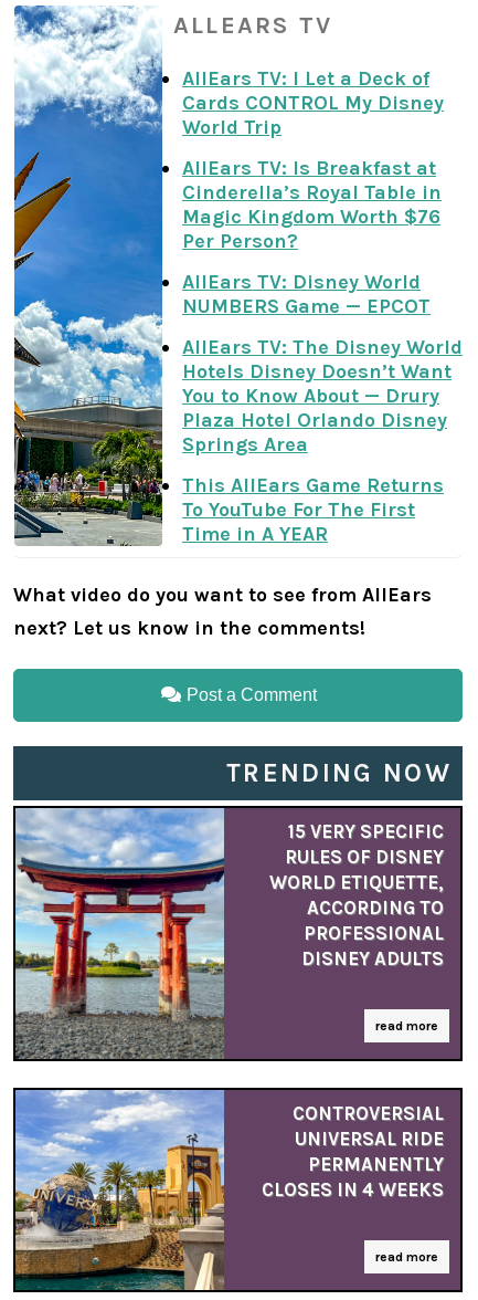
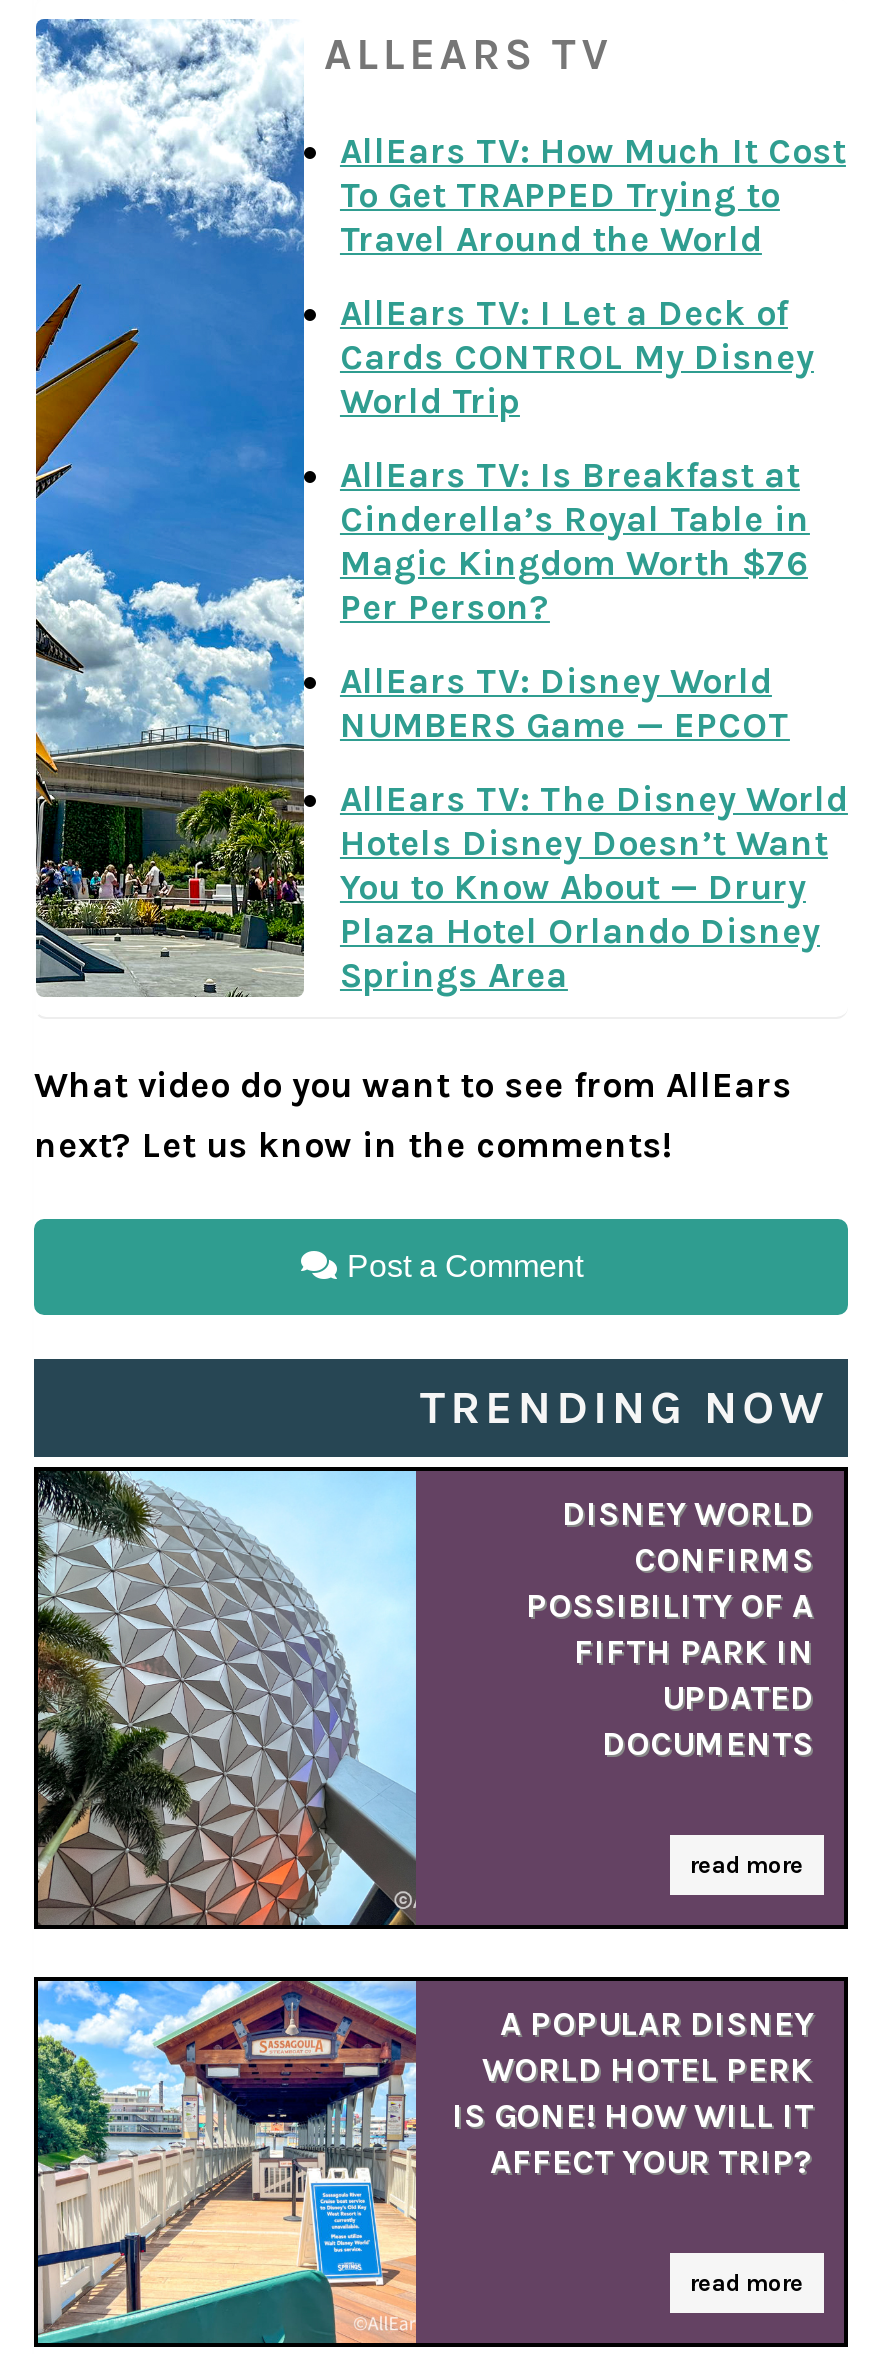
none -> [340,129,846,261] AllEars TV: How Much It Cost | To Get TRAPPED Trying to | Travel Around the World
moved [182,66,463,457] -> [340,291,848,997]: AllEars TV: I Let a Deck of | Cards CONTROL My Disney | World Trip | ... | Plaza Hotel Orlando Disney | Springs Area
[13,93,163,445] [image] -> [34,315,306,967] [image]
[182,473,444,546] This AllEars Game Returns | To YouTube For The First | Time in A YEAR -> none
[14,808,224,1060] [image] -> [36,1469,418,1925] [image]
[269,820,444,970] 15 VERY SPECIFIC | RULES OF DISNEY | WORLD ETIQUETTE, | ACCORDING TO | PROFESSIONAL | DISNEY ADULTS -> [526,1493,814,1763] DISNEY WORLD | CONFIRMS | POSSIBILITY OF A | FIFTH PARK IN | UPDATED | DOCUMENTS
[14,1090,444,1291] [image] | CONTROVERSIAL | UNIVERSAL RIDE | PERMANENTLY | CLOSES IN 4 WEEKS -> [36,1979,814,2345] [image] | A POPULAR DISNEY | WORLD HOTEL PERK | IS GONE! HOW WILL IT | AFFECT YOUR TRIP?

